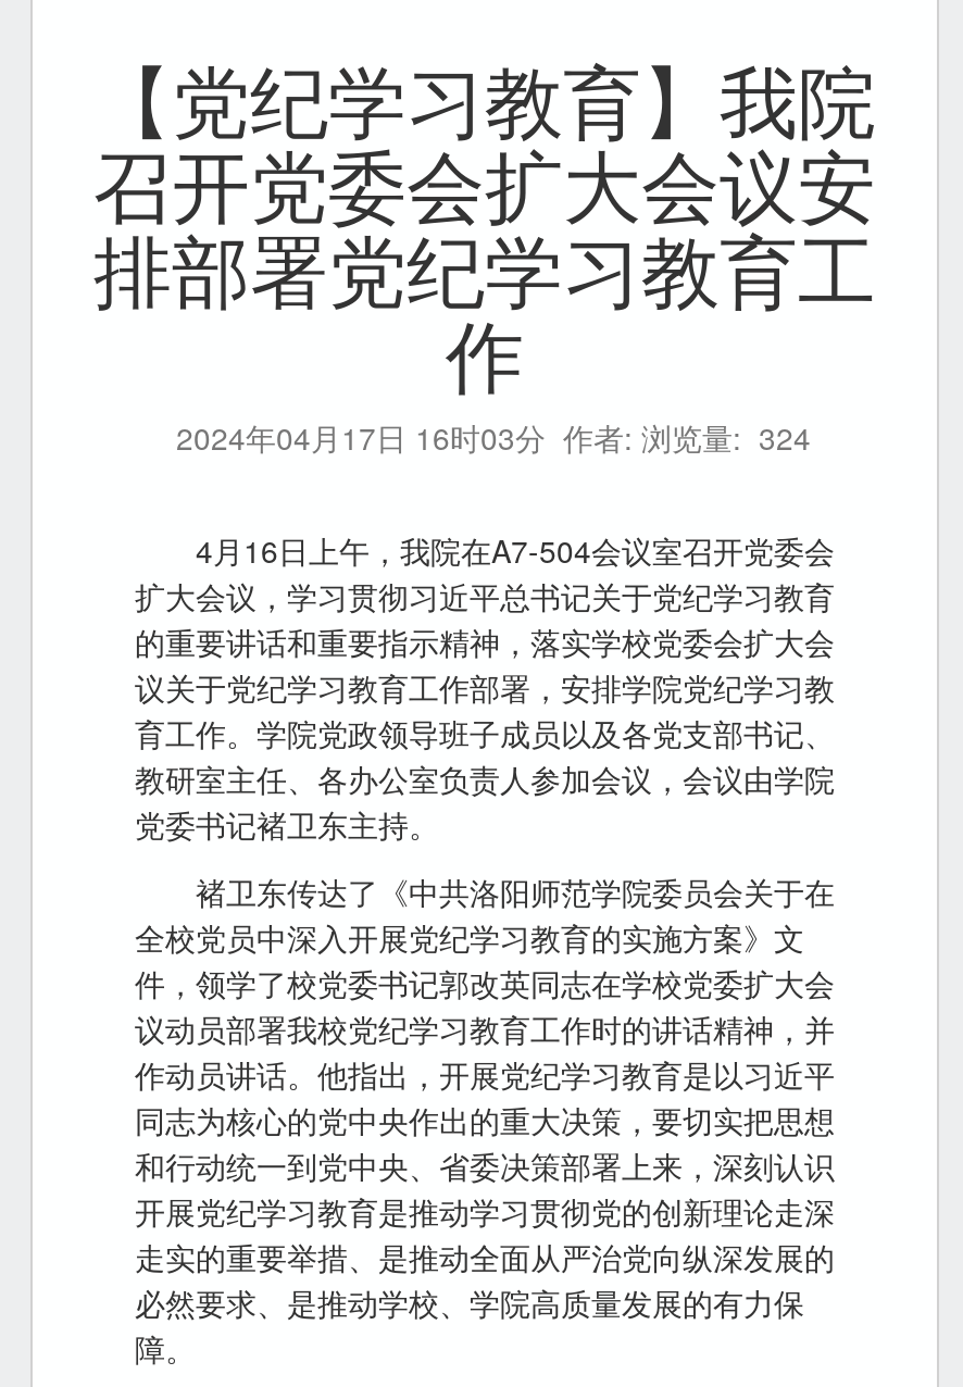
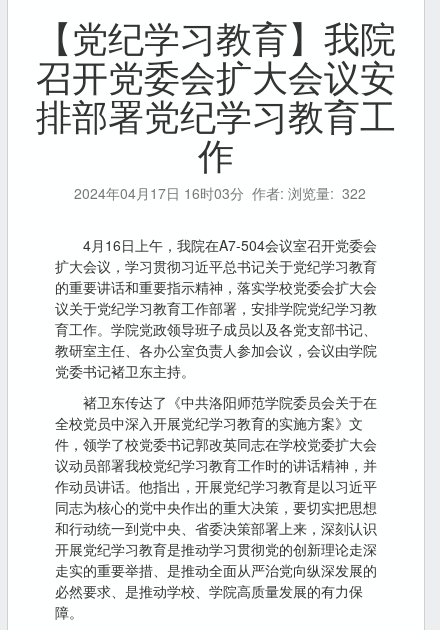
[176,414,811,458] 2024年04月17日 16时03分 作者: 浏览量: 324 -> [74,182,366,202] 2024年04月17日 16时03分 作者: 浏览量: 322

